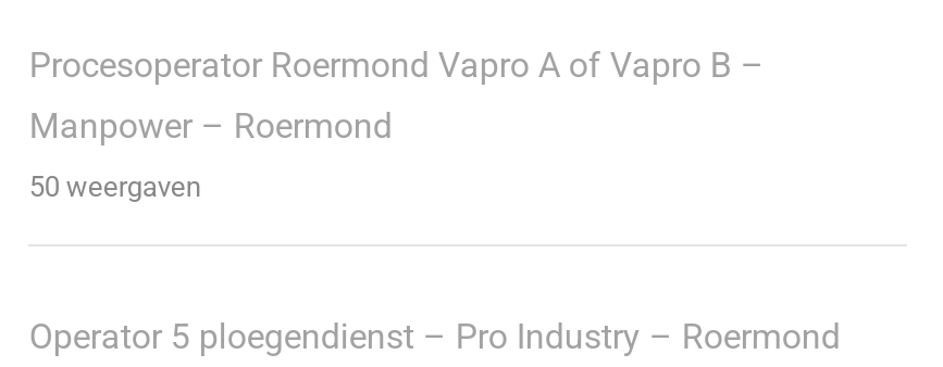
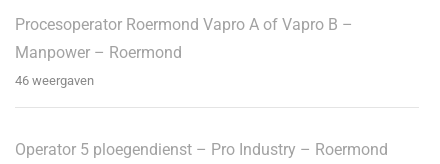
[29,170,201,203] 50 weergaven -> [15,73,94,88] 46 weergaven

